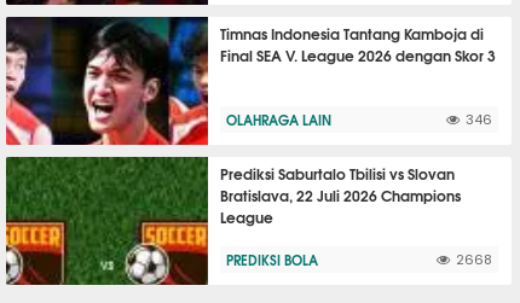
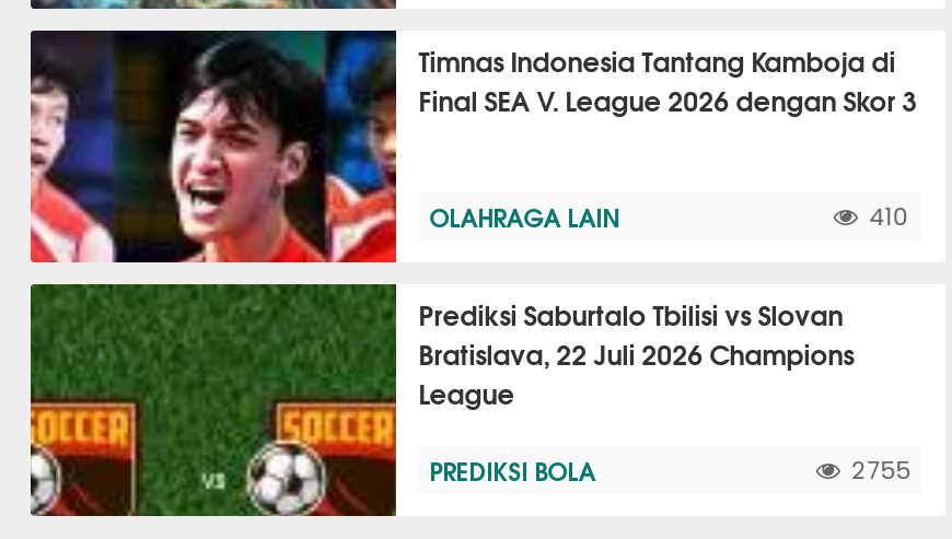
[466,113,492,127] 346 -> [869,206,911,230] 410
[456,254,492,267] 2668 -> [852,459,911,483] 2755

